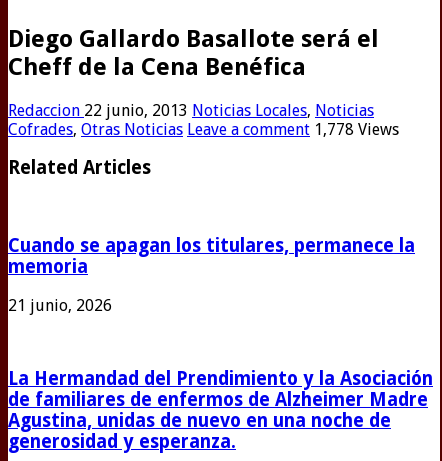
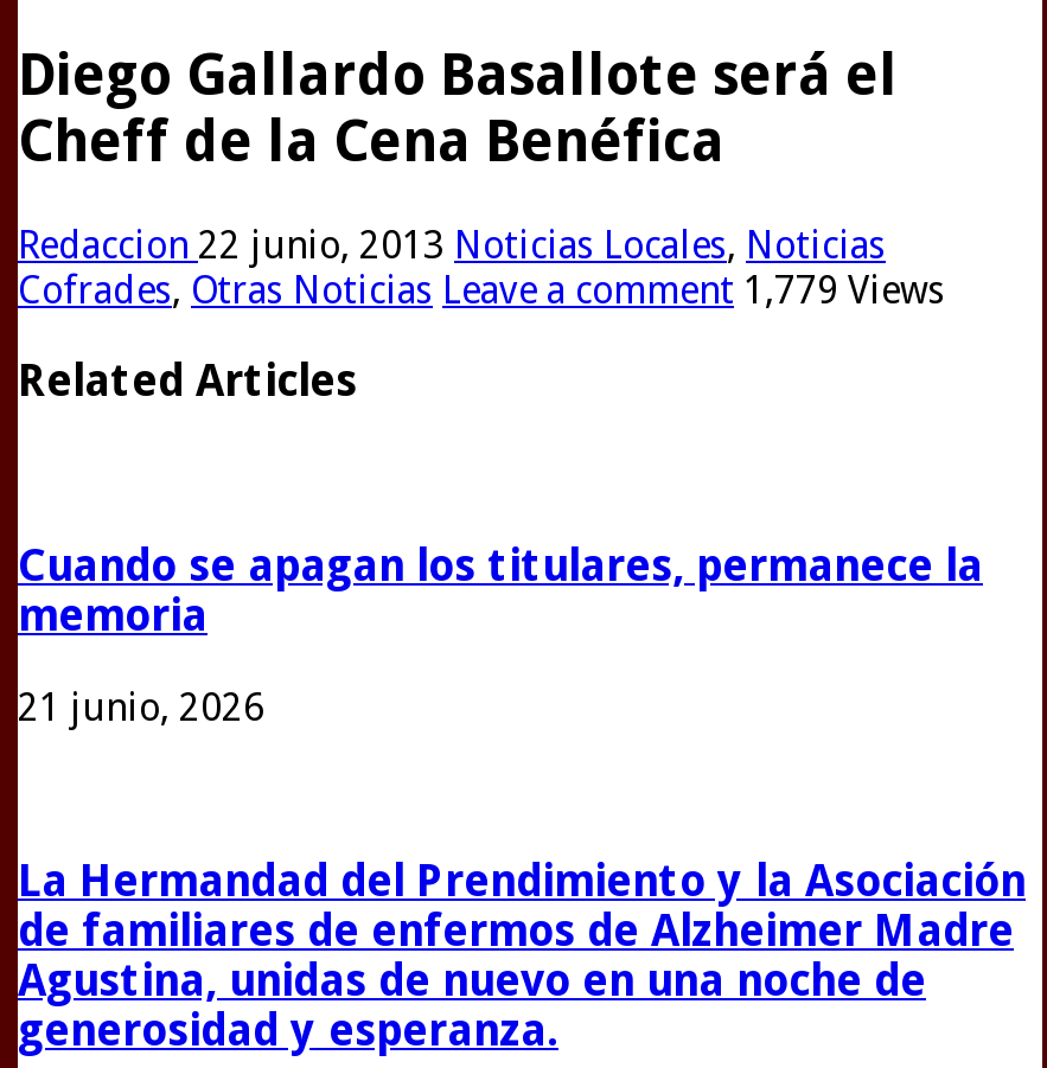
[8,120,399,139] Cofrades, Otras Noticias Leave a comment 1,778 Views -> [18,267,945,312] Cofrades, Otras Noticias Leave a comment 1,779 Views

